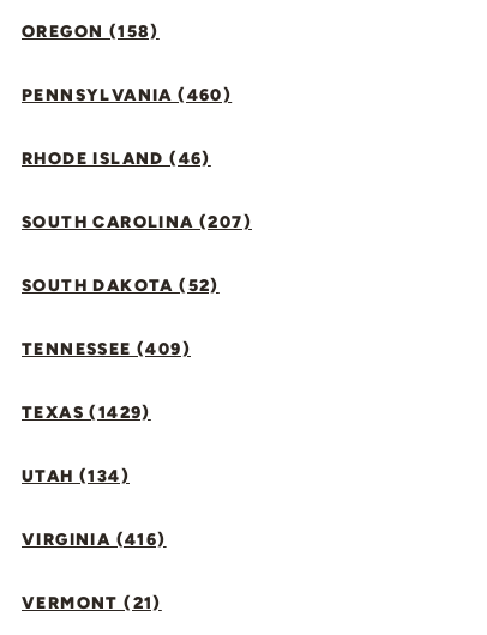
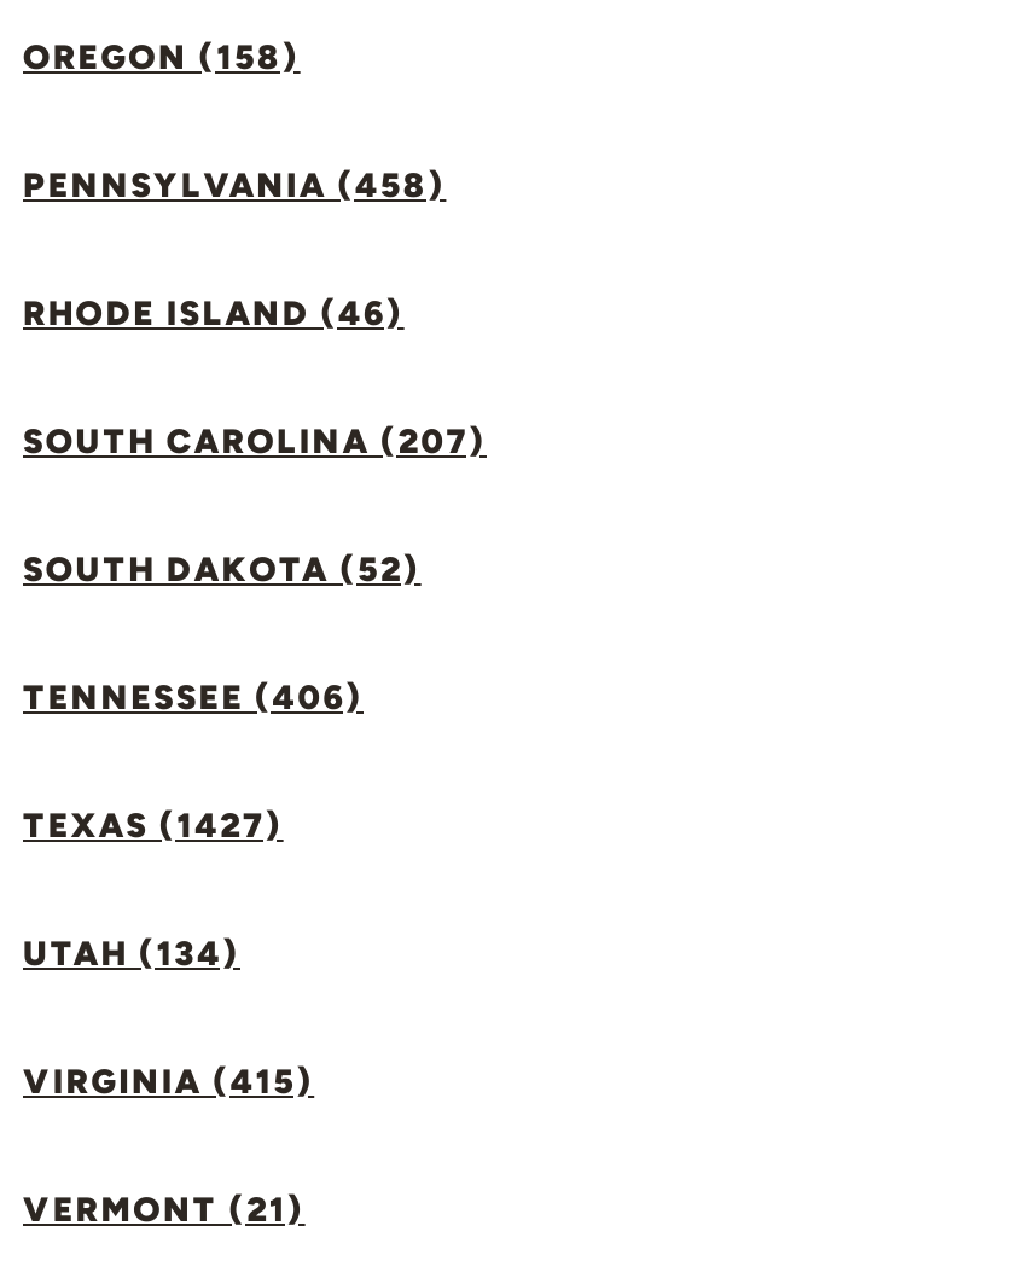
[22,85,232,105] PENNSYLVANIA (460) -> [23,165,446,207] PENNSYLVANIA (458)
[22,339,191,359] TENNESSEE (409) -> [23,678,364,719] TENNESSEE (406)
[22,403,151,423] TEXAS (1429) -> [23,806,283,847] TEXAS (1427)
[22,530,166,550] VIRGINIA (416) -> [23,1062,314,1103] VIRGINIA (415)

